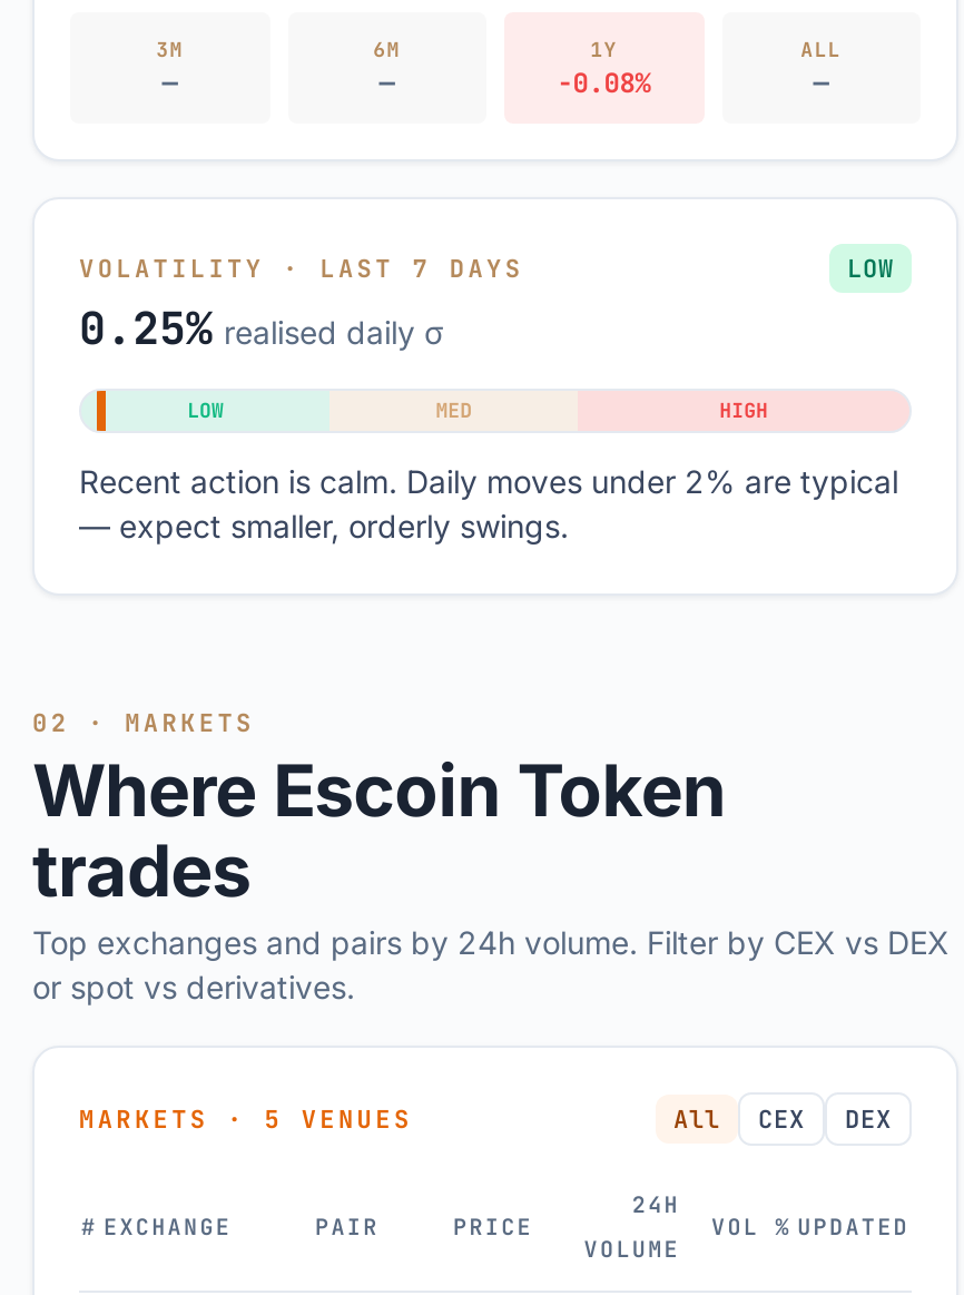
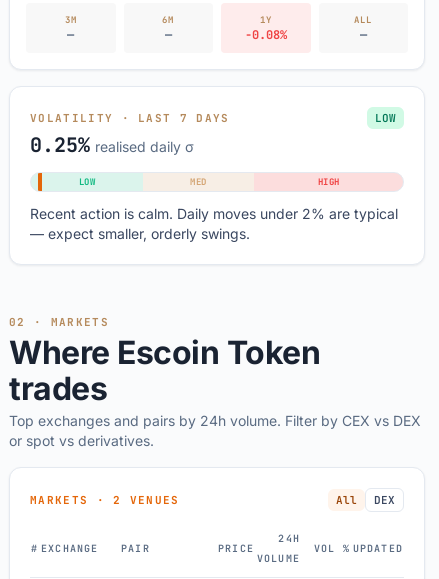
[79,1103,413,1135] MARKETS · 5 VENUES -> [30,493,180,507] MARKETS · 2 VENUES
[758,1103,805,1135] CEX -> none

